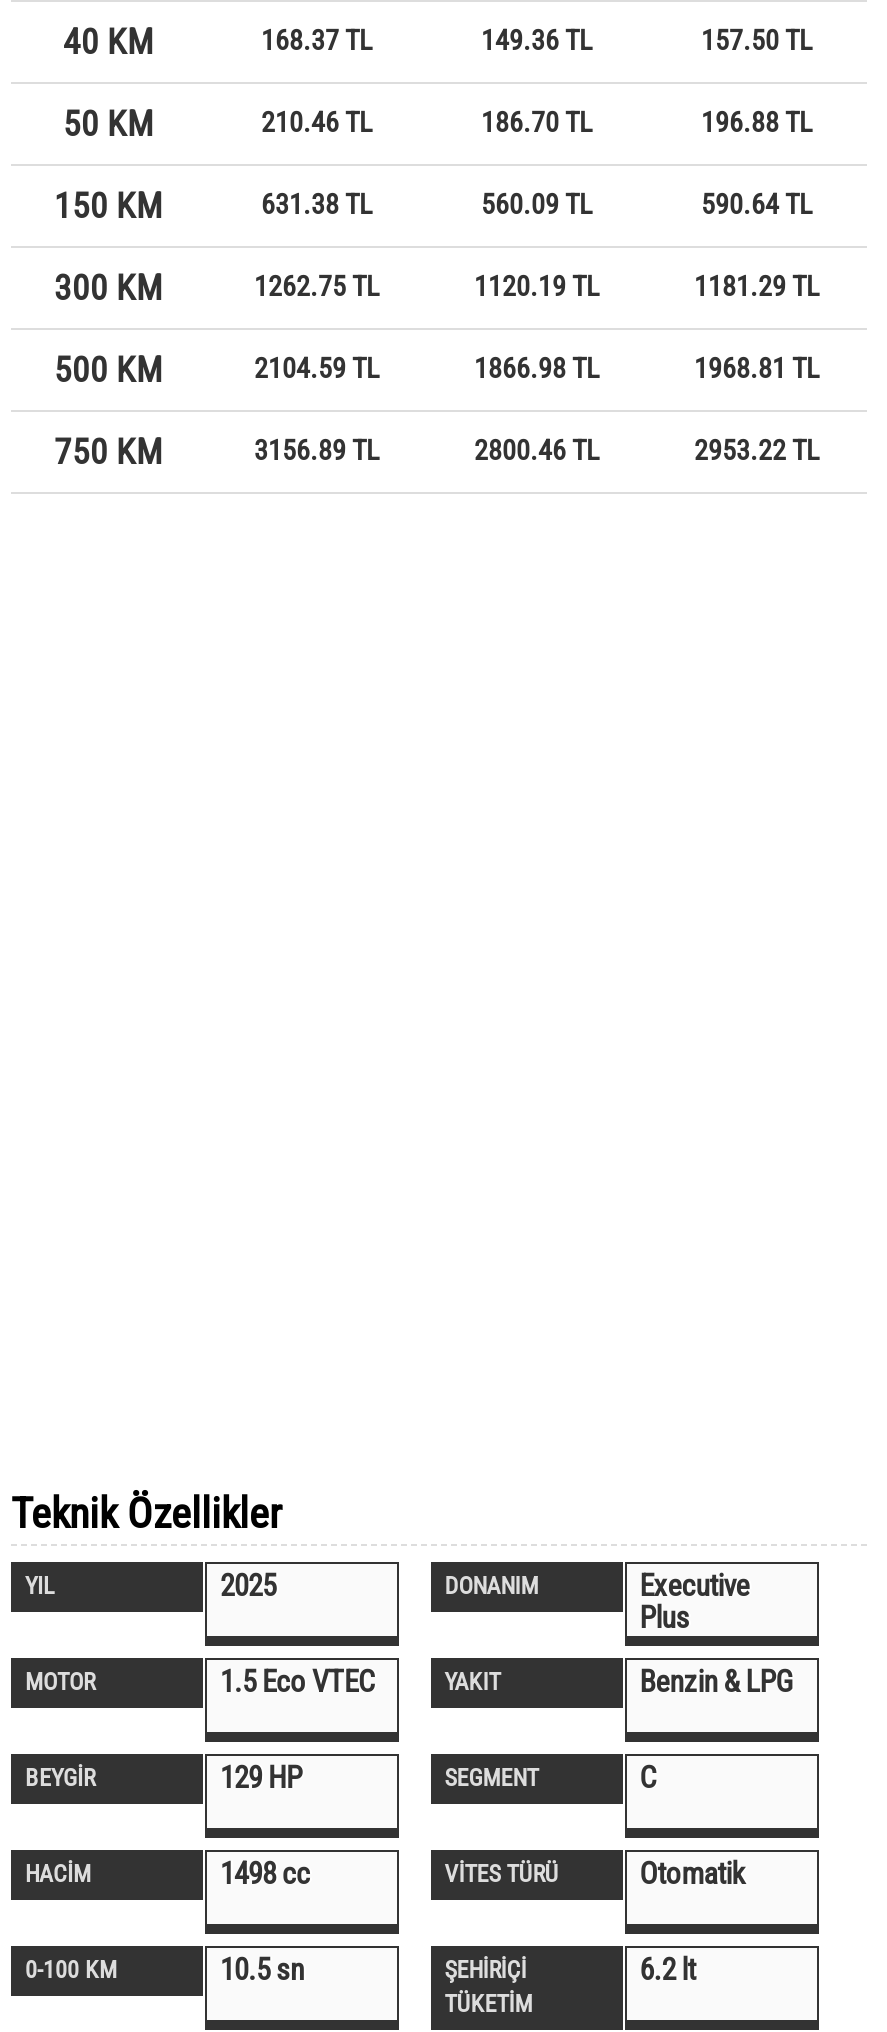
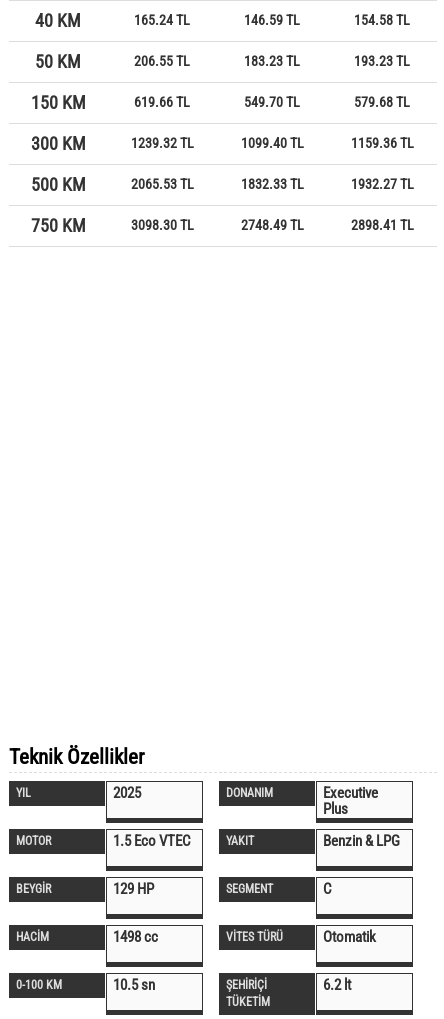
[261,24,373,56] 168.37 TL -> [134,12,190,28] 165.24 TL
[481,24,593,56] 149.36 TL -> [244,12,300,28] 146.59 TL
[701,24,813,56] 157.50 TL -> [354,12,410,28] 154.58 TL
[261,106,373,138] 210.46 TL -> [134,53,190,69] 206.55 TL
[481,106,593,138] 186.70 TL -> [244,53,300,69] 183.23 TL
[701,106,813,138] 196.88 TL -> [354,53,410,69] 193.23 TL
[261,188,373,220] 631.38 TL -> [134,94,190,110] 619.66 TL
[481,188,593,220] 560.09 TL -> [244,94,300,110] 549.70 TL
[701,188,813,220] 590.64 TL -> [354,94,410,110] 579.68 TL
[254,270,380,302] 1262.75 TL -> [130,135,193,151] 1239.32 TL
[474,270,600,302] 1120.19 TL -> [240,135,303,151] 1099.40 TL
[694,270,820,302] 1181.29 TL -> [350,135,413,151] 1159.36 TL
[254,352,380,384] 2104.59 TL -> [130,176,193,192] 2065.53 TL
[474,352,600,384] 1866.98 TL -> [240,176,303,192] 1832.33 TL
[694,352,820,384] 1968.81 TL -> [350,176,413,192] 1932.27 TL
[254,434,380,466] 3156.89 TL -> [130,217,193,233] 3098.30 TL
[474,434,600,466] 2800.46 TL -> [240,217,303,233] 2748.49 TL
[694,434,820,466] 2953.22 TL -> [350,217,413,233] 2898.41 TL

